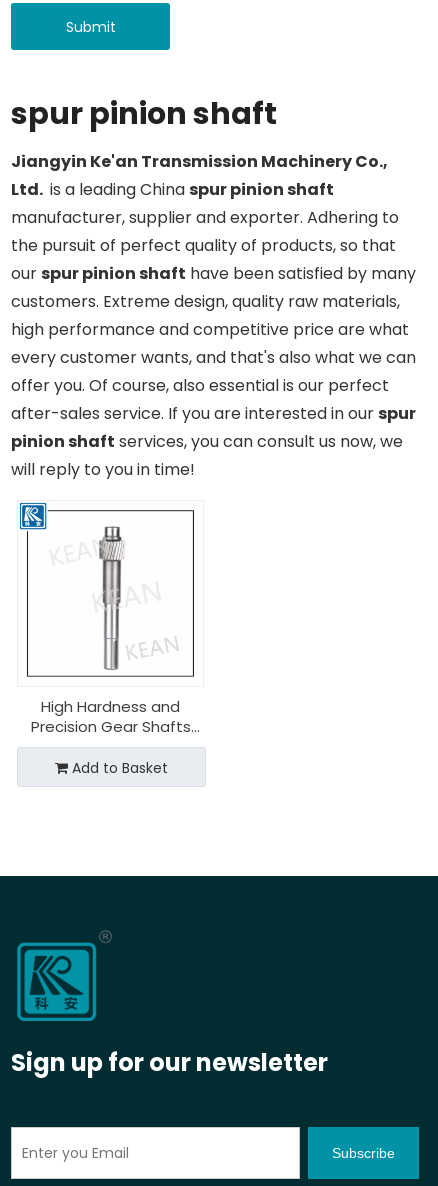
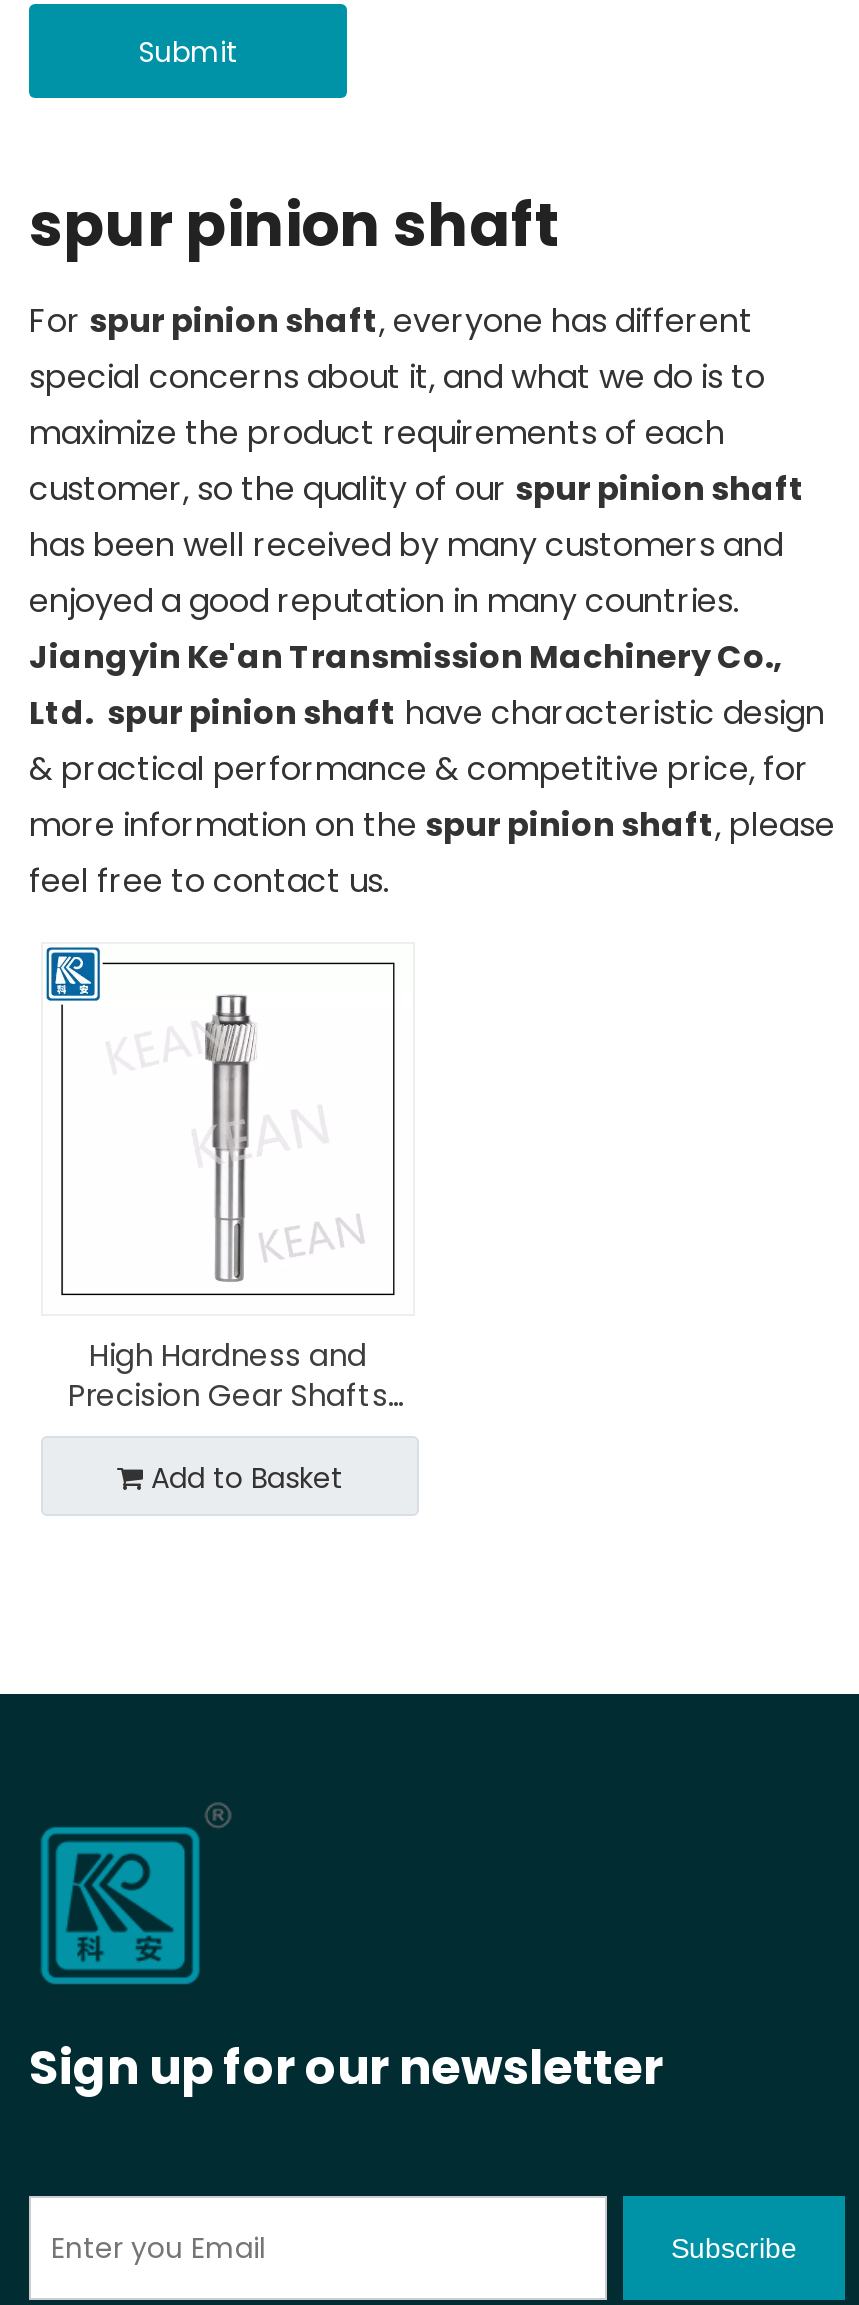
none -> [29,298,805,624] For spur pinion shaft, everyone has different | special concerns about it, and what we do is to | maximize the product requirements of each | customer, so the quality of our spur pinion shaft | has been well received by many customers and | enjoyed a good reputation in many countries.
moved [11,150,388,173] -> [29,634,783,680]: Jiangyin Ke'an Transmission Machinery Co.,
[11,178,416,481] Ltd. is a leading China spur pinion shaft | manufacturer, supplier and exporter. Adhering to | the pursuit of perfect quality of products, so that | our spur pinion shaft have been satisfied by many | customers. Extreme design, quality raw materials, | high performance and competitive price are what | every customer wants, and that's also what we can | offer you. Of course, also essential is our perfect | after-sales service. If you are interested in our spur | pinion shaft services, you can consult us now, we | will reply to you in time! -> [29,690,835,904] Ltd. spur pinion shaft have characteristic design | & practical performance & competitive price, for | more information on the spur pinion shaft, please | feel free to contact us.

